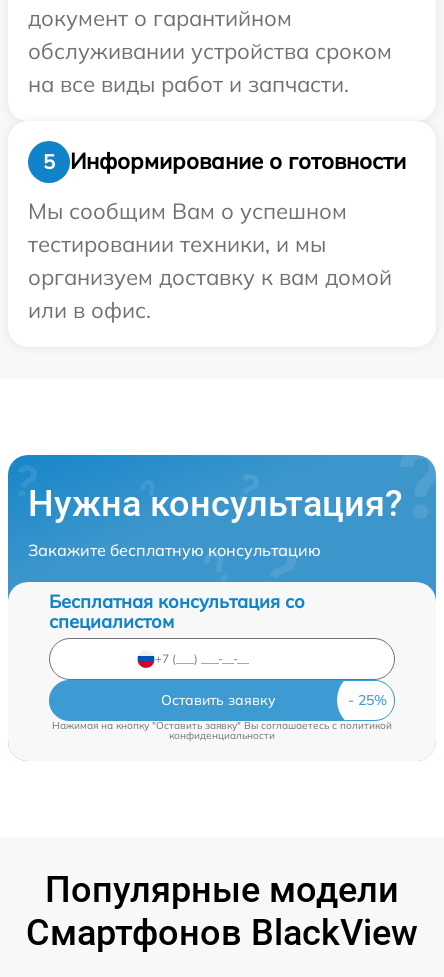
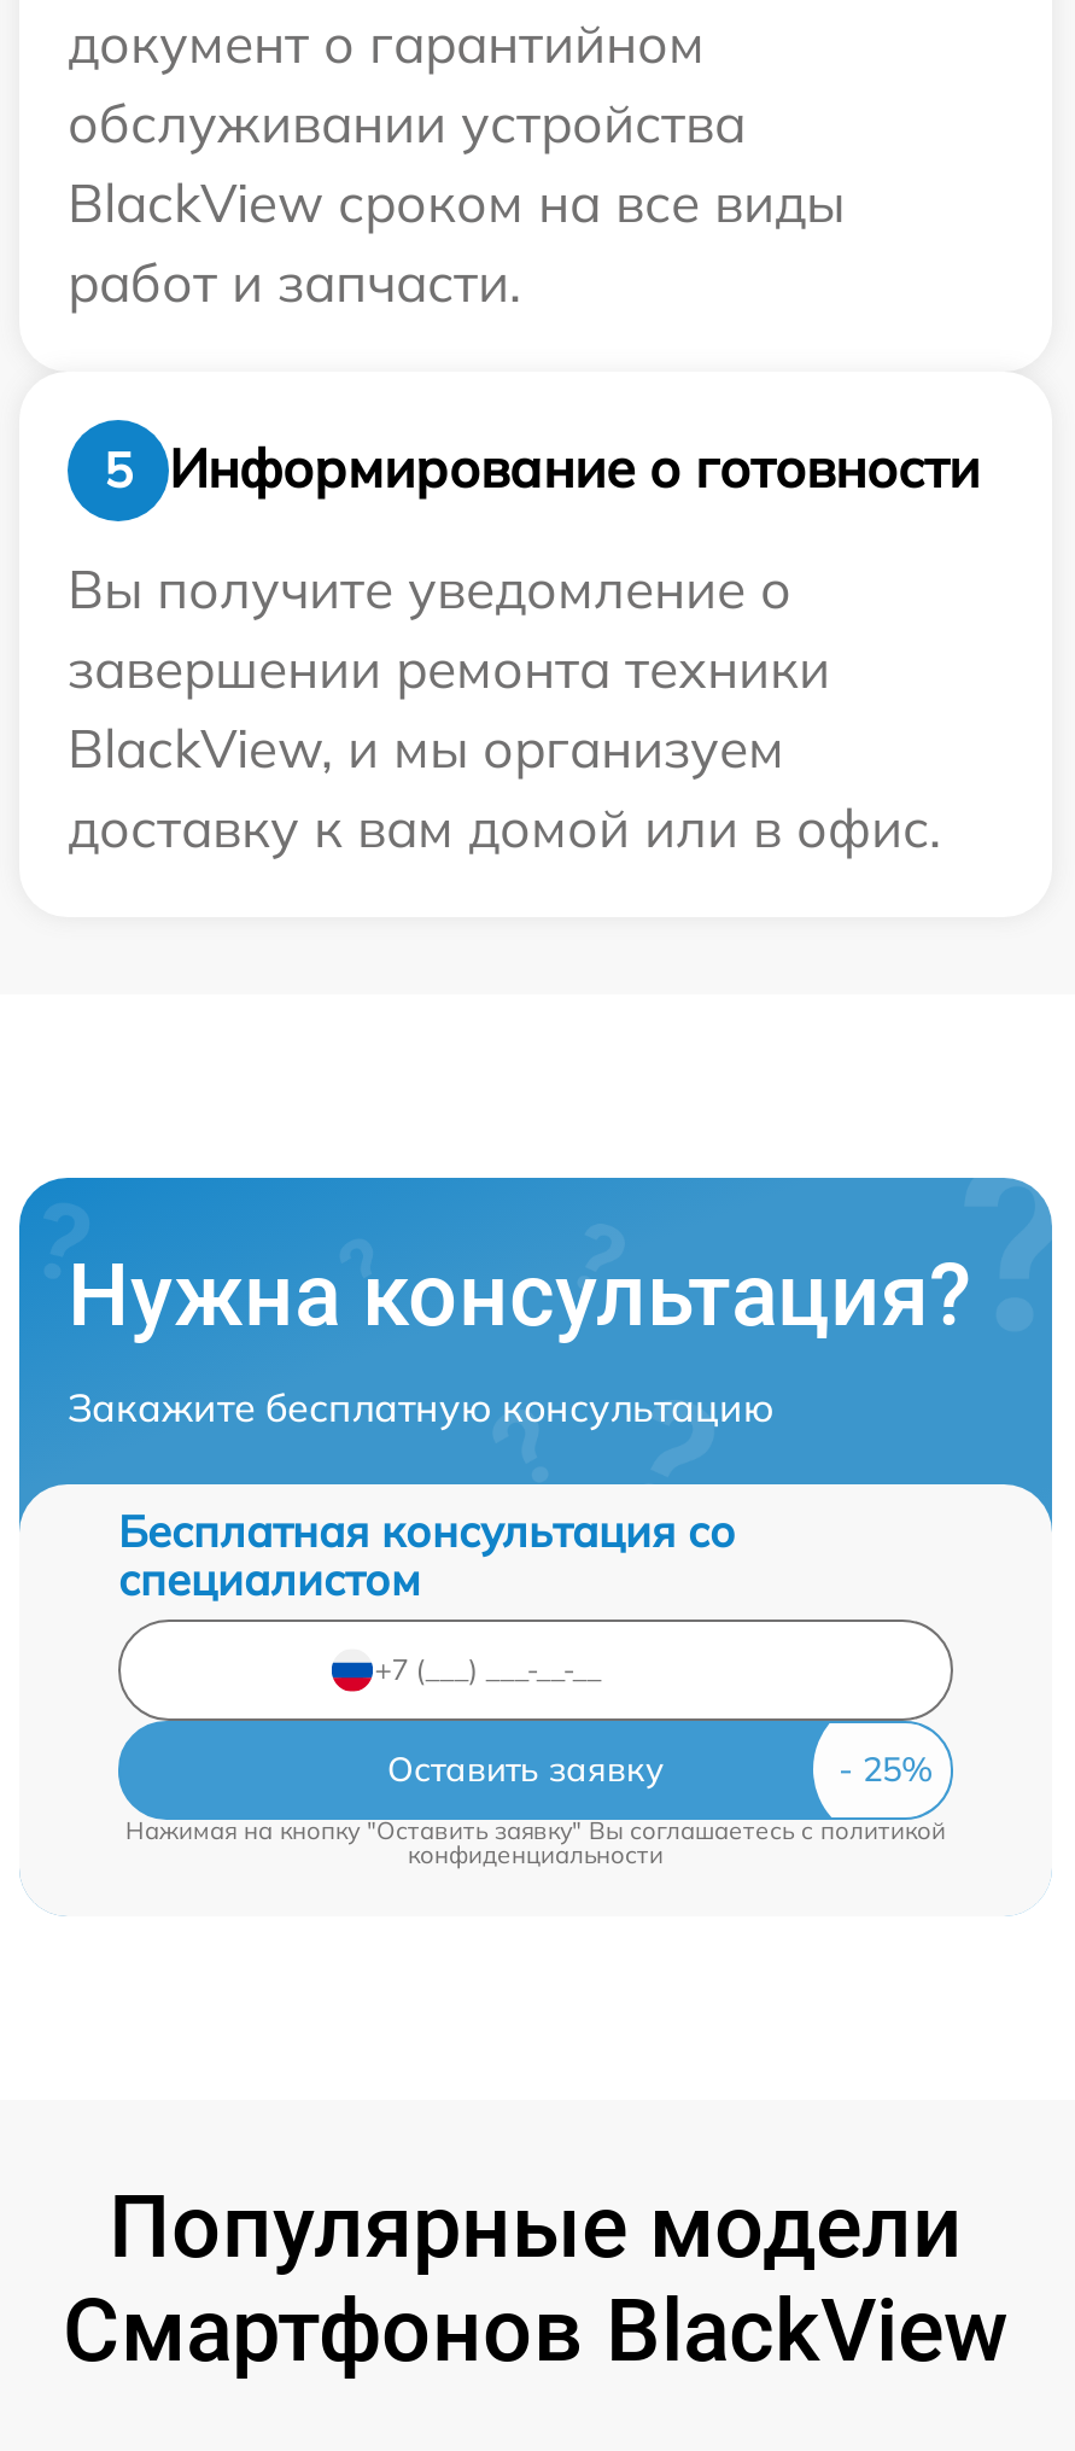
[28,37,392,98] обслуживании устройства сроком | на все виды работ и запчасти. -> [68,89,845,316] обслуживании устройства | BlackView сроком на все виды | работ и запчасти.
[28,197,392,324] Мы сообщим Вам о успешном | тестировании техники, и мы | организуем доставку к вам домой | или в офис. -> [68,555,941,861] Вы получите уведомление о | завершении ремонта техники | BlackView, и мы организуем | доставку к вам домой или в офис.

